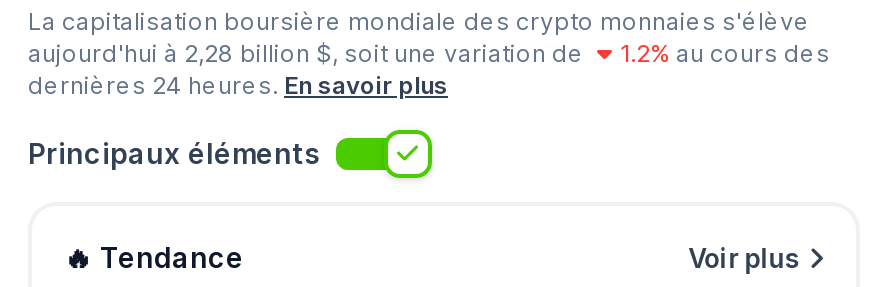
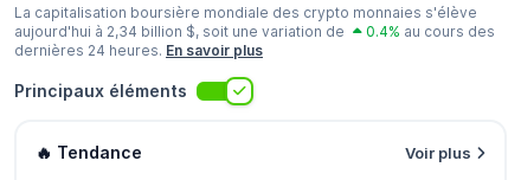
[28,38,590,68] aujourd'hui à 2,28 billion $, soit une variation de -> [14,22,348,40] aujourd'hui à 2,34 billion $, soit une variation de
[620,38,830,68] 1.2% au cours des -> [366,22,495,40] 0.4% au cours des

